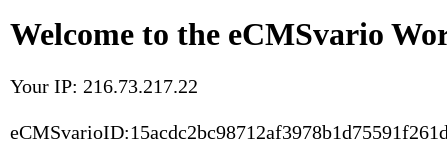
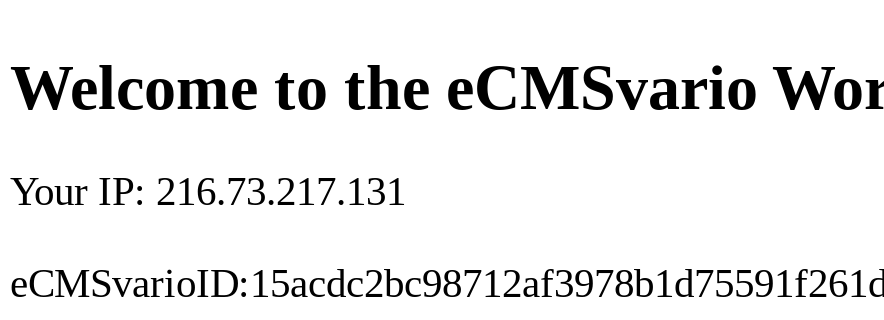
[10,75,198,97] Your IP: 216.73.217.22 -> [10,169,406,213] Your IP: 216.73.217.131

